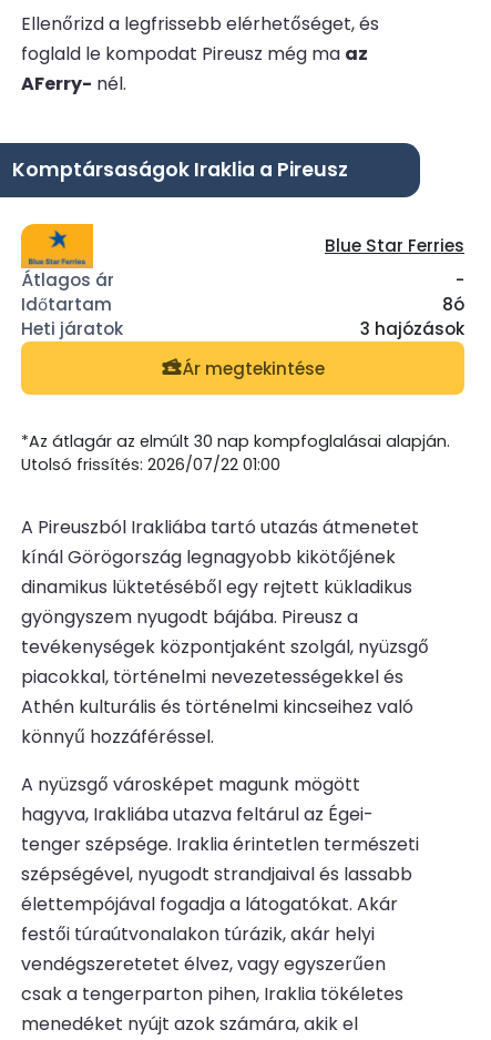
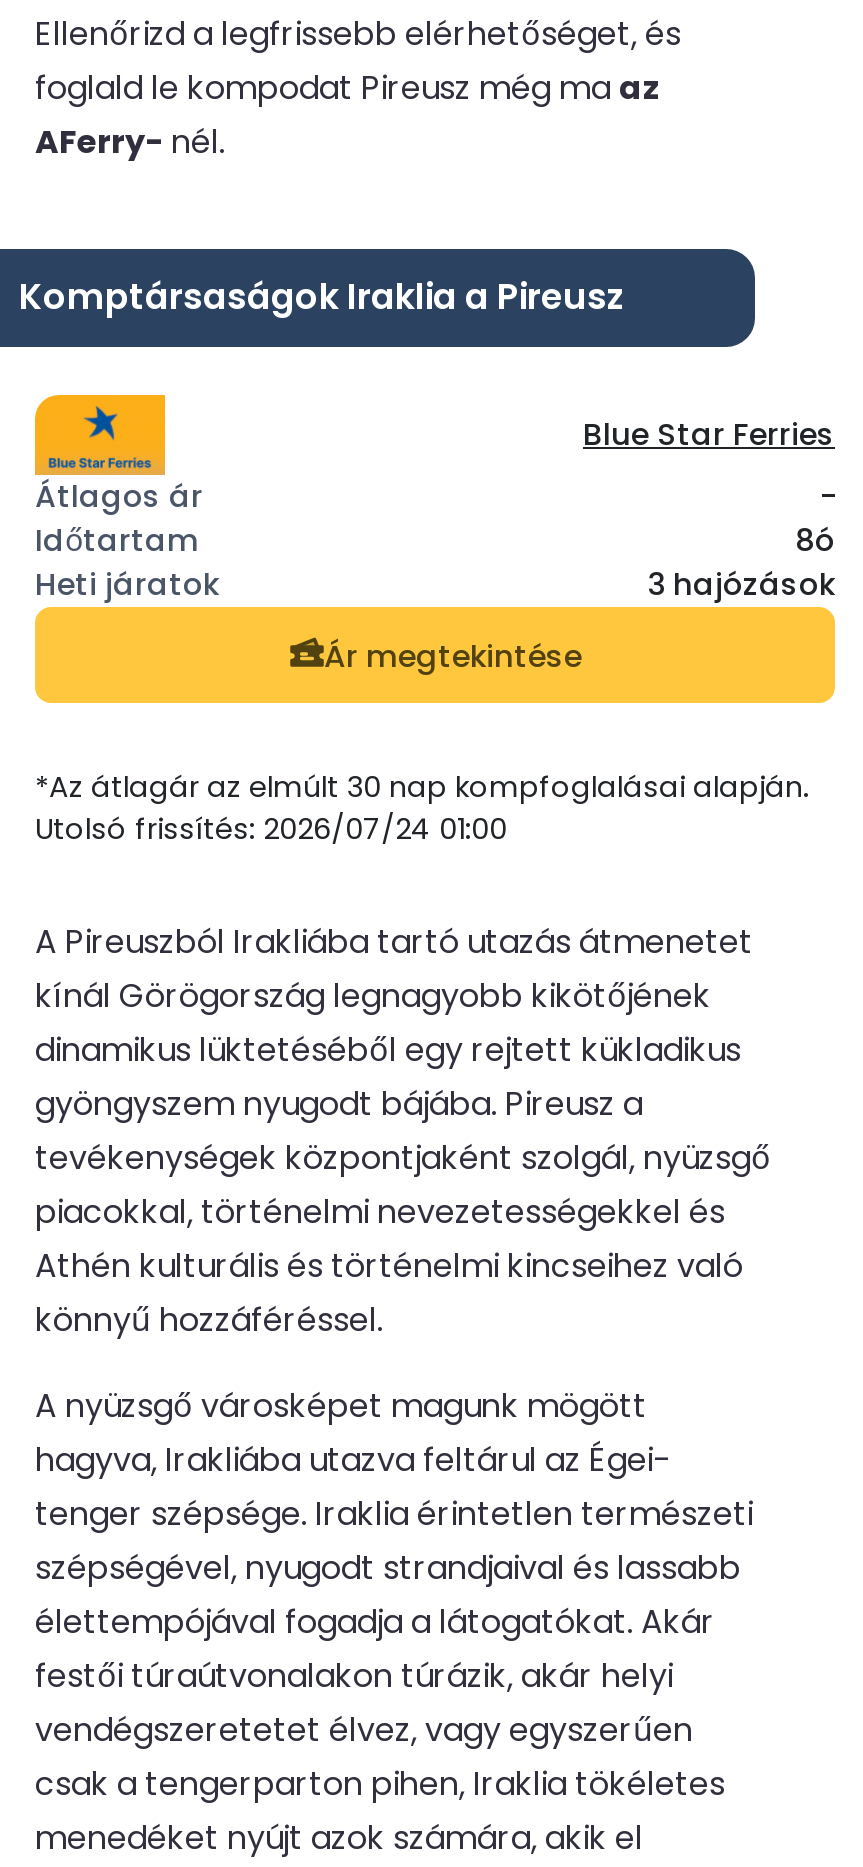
[21,454,280,476] Utolsó frissítés: 2026/07/22 01:00 -> [35,810,507,850] Utolsó frissítés: 2026/07/24 01:00

